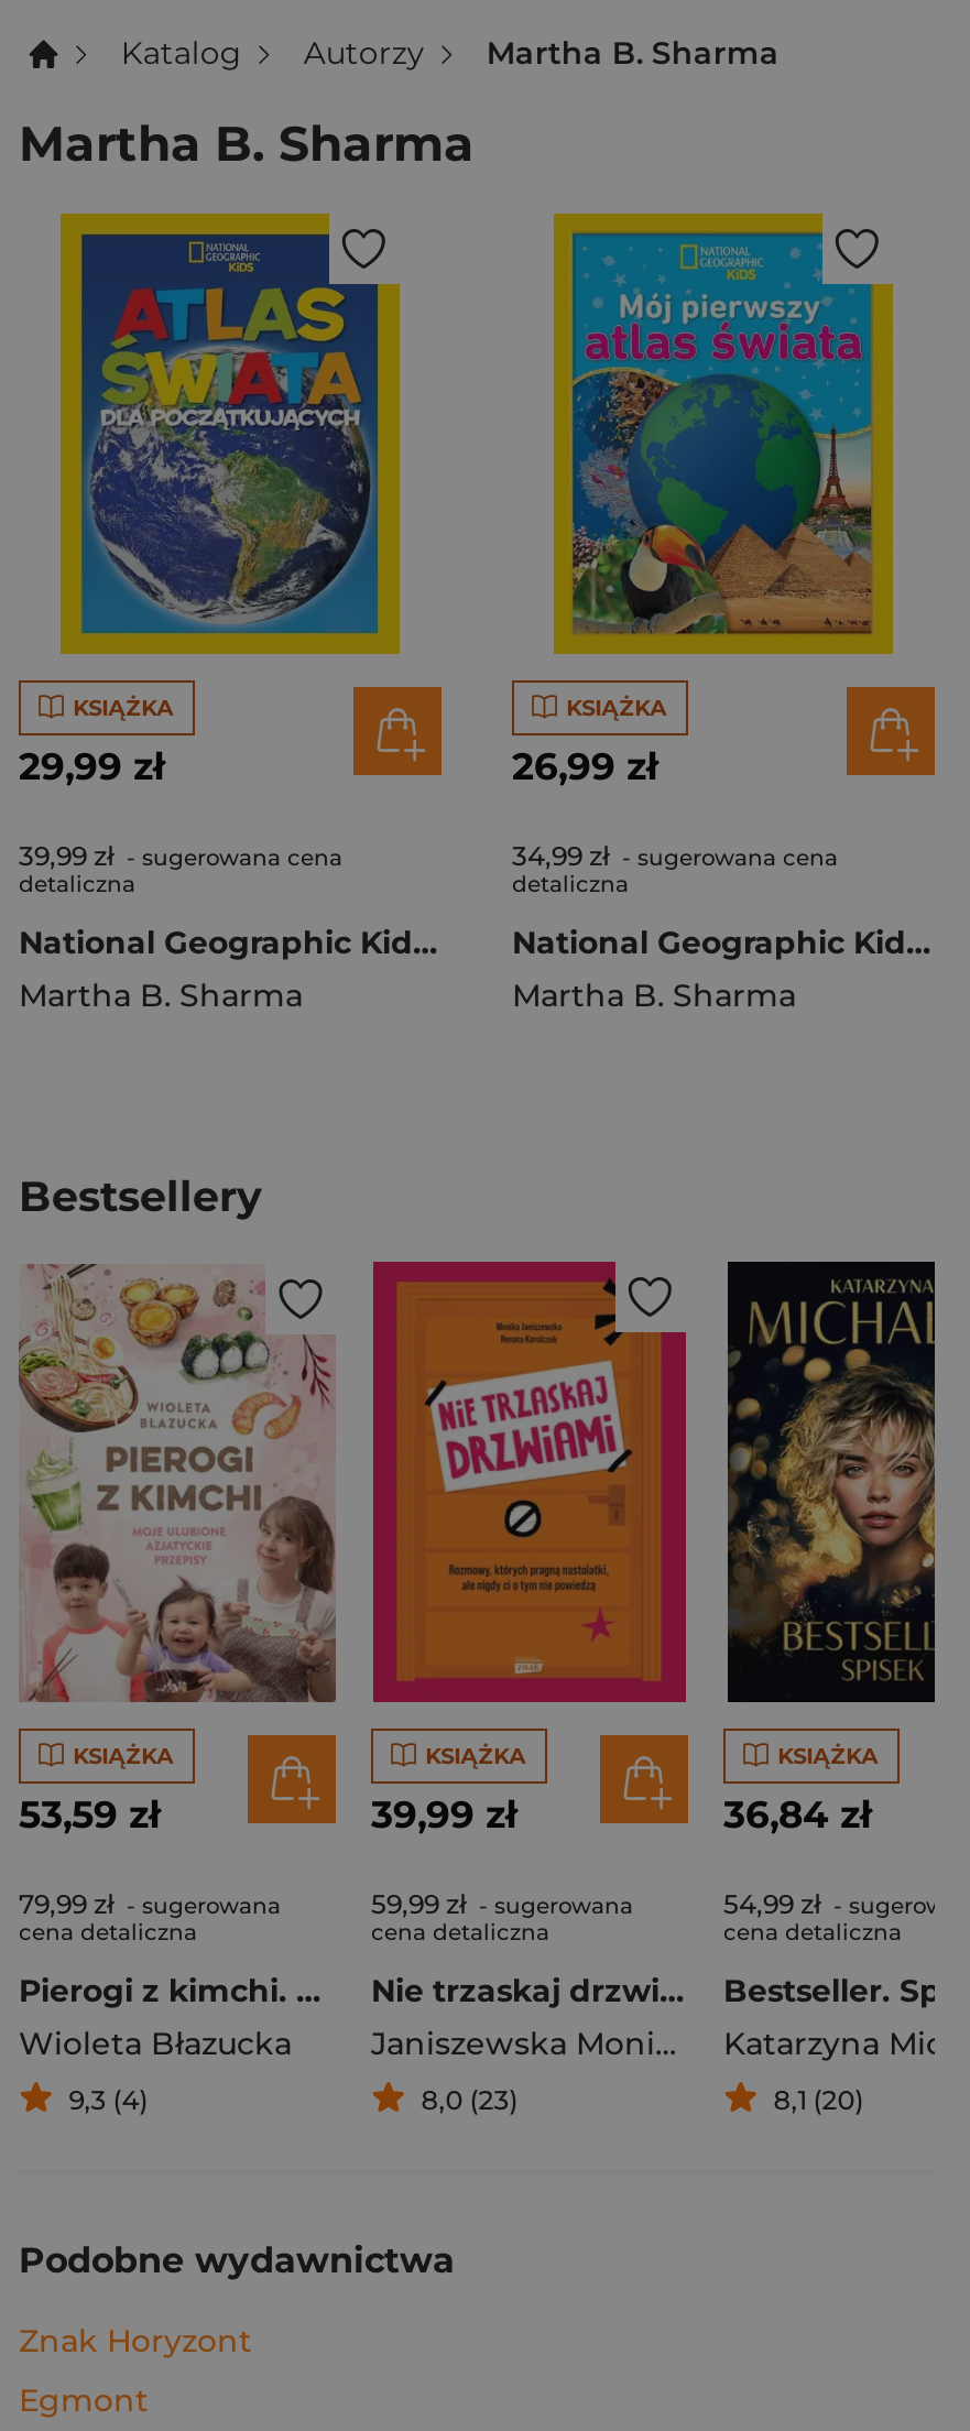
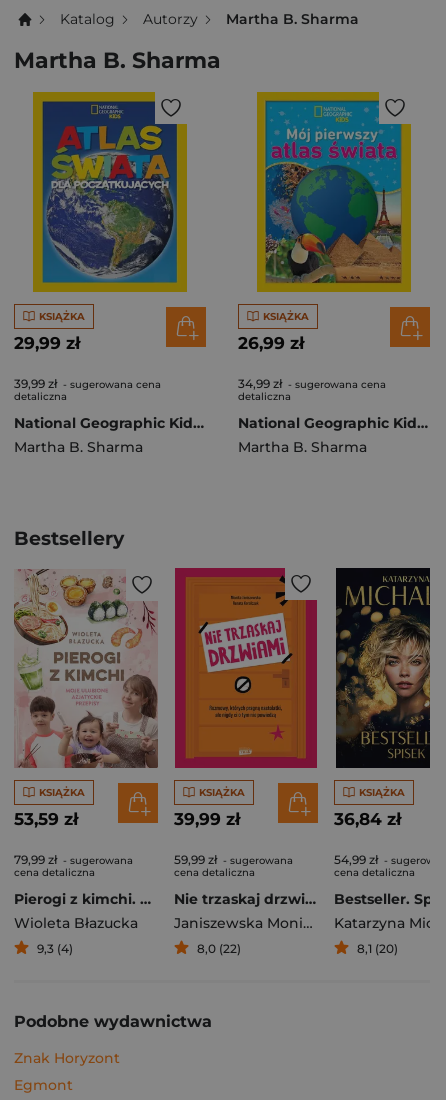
[421,2083,518,2116] 8,0 (23) -> [197,941,241,956] 8,0 (22)

